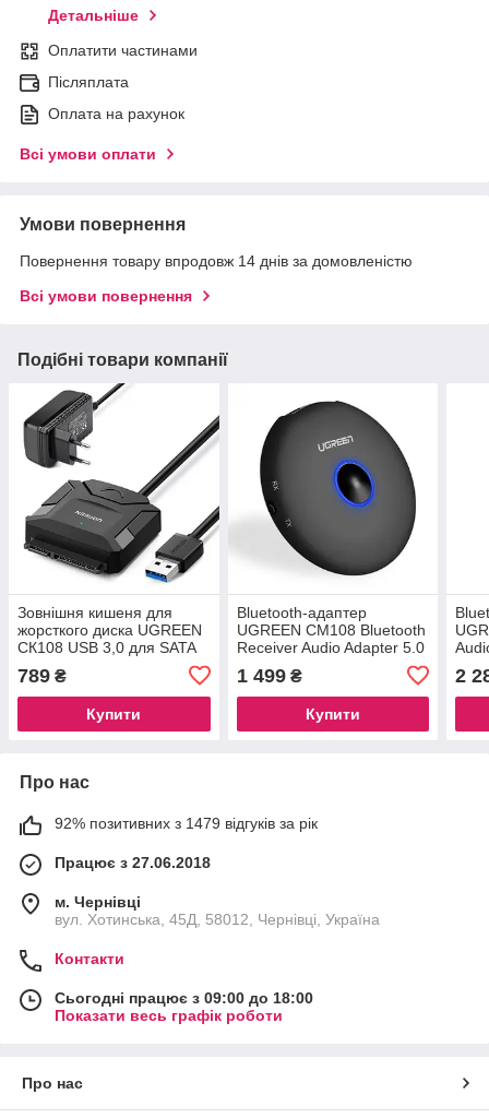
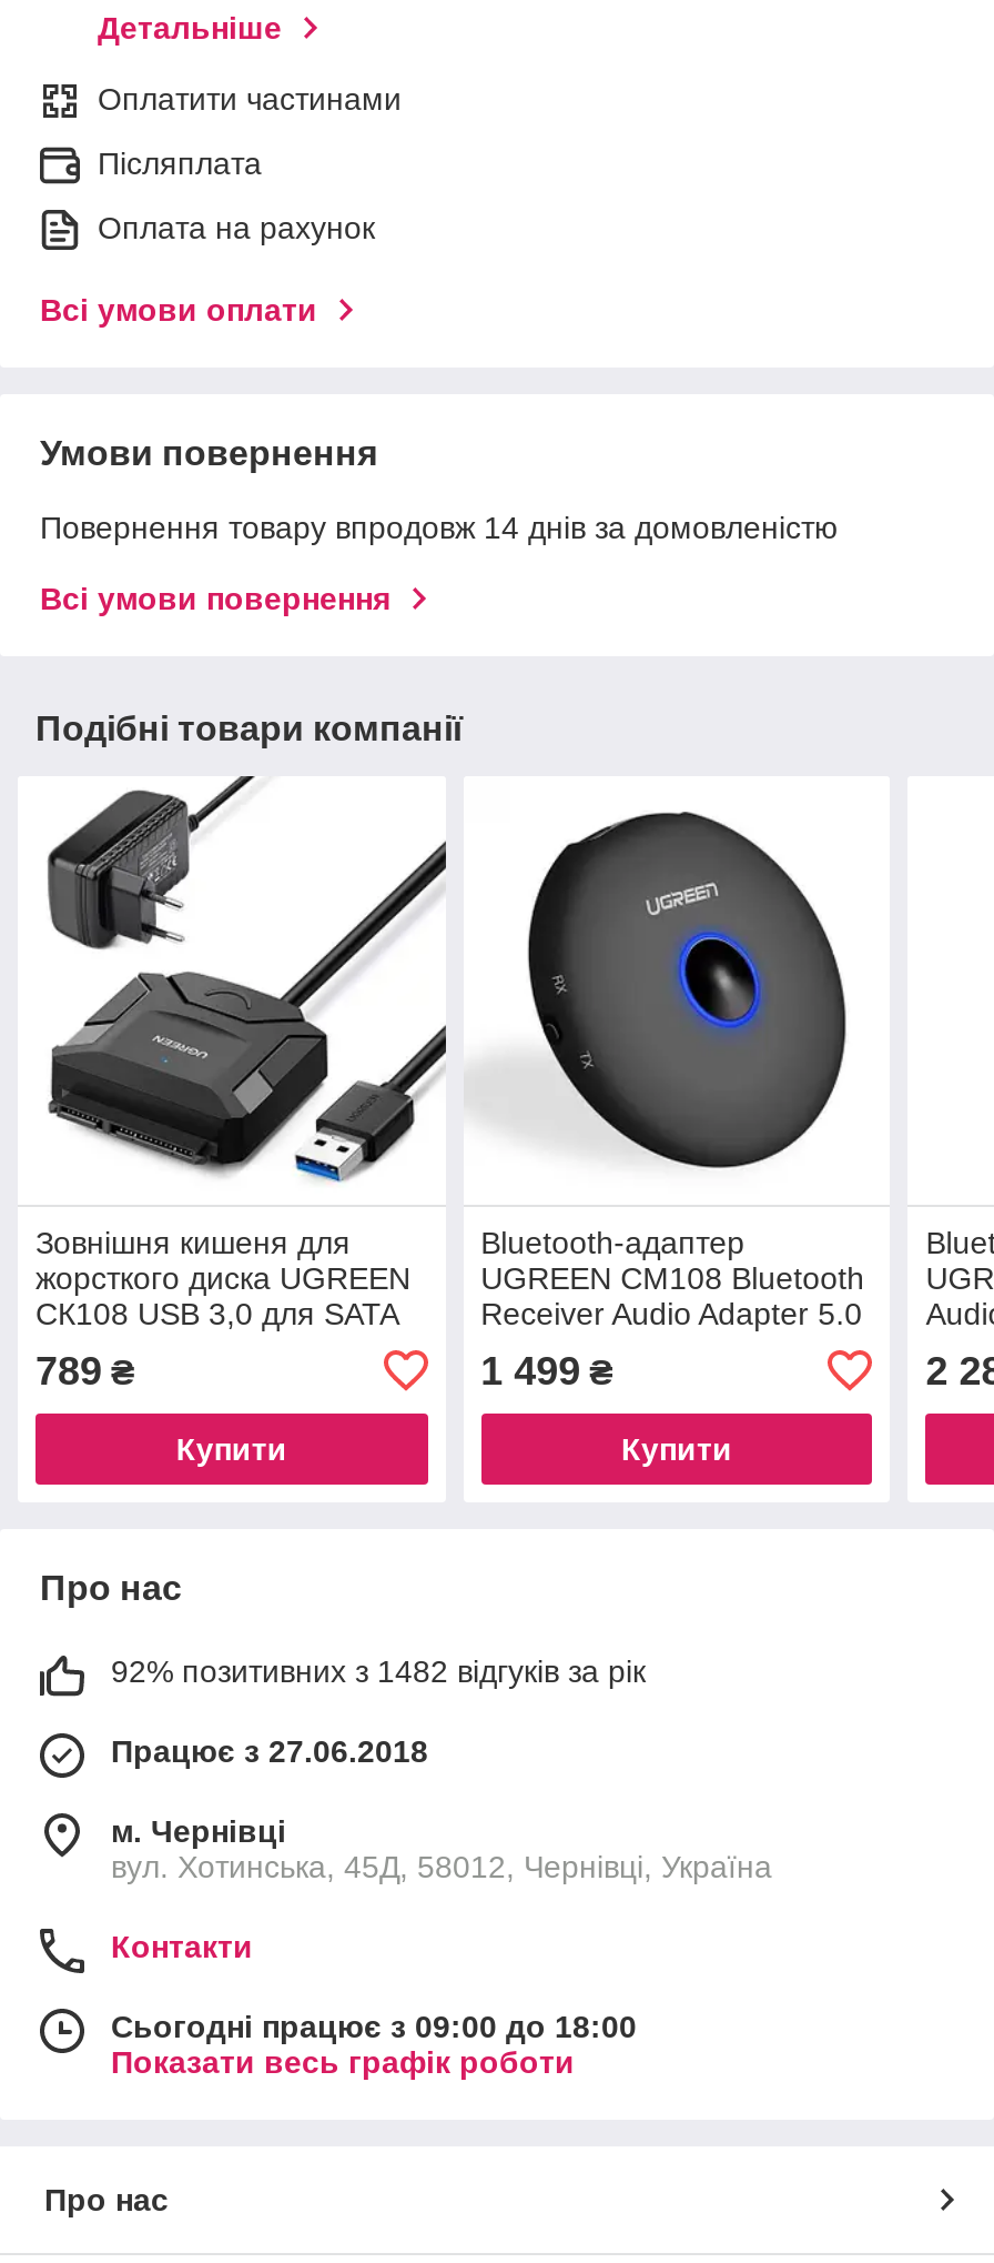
[55,814,318,832] 92% позитивних з 1479 відгуків за рік -> [111,1653,646,1688] 92% позитивних з 1482 відгуків за рік

